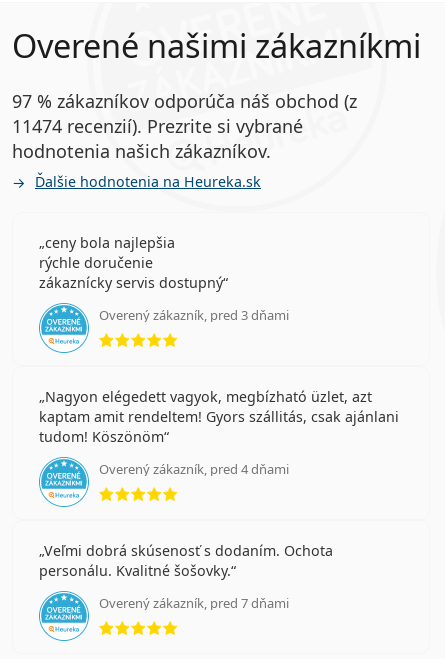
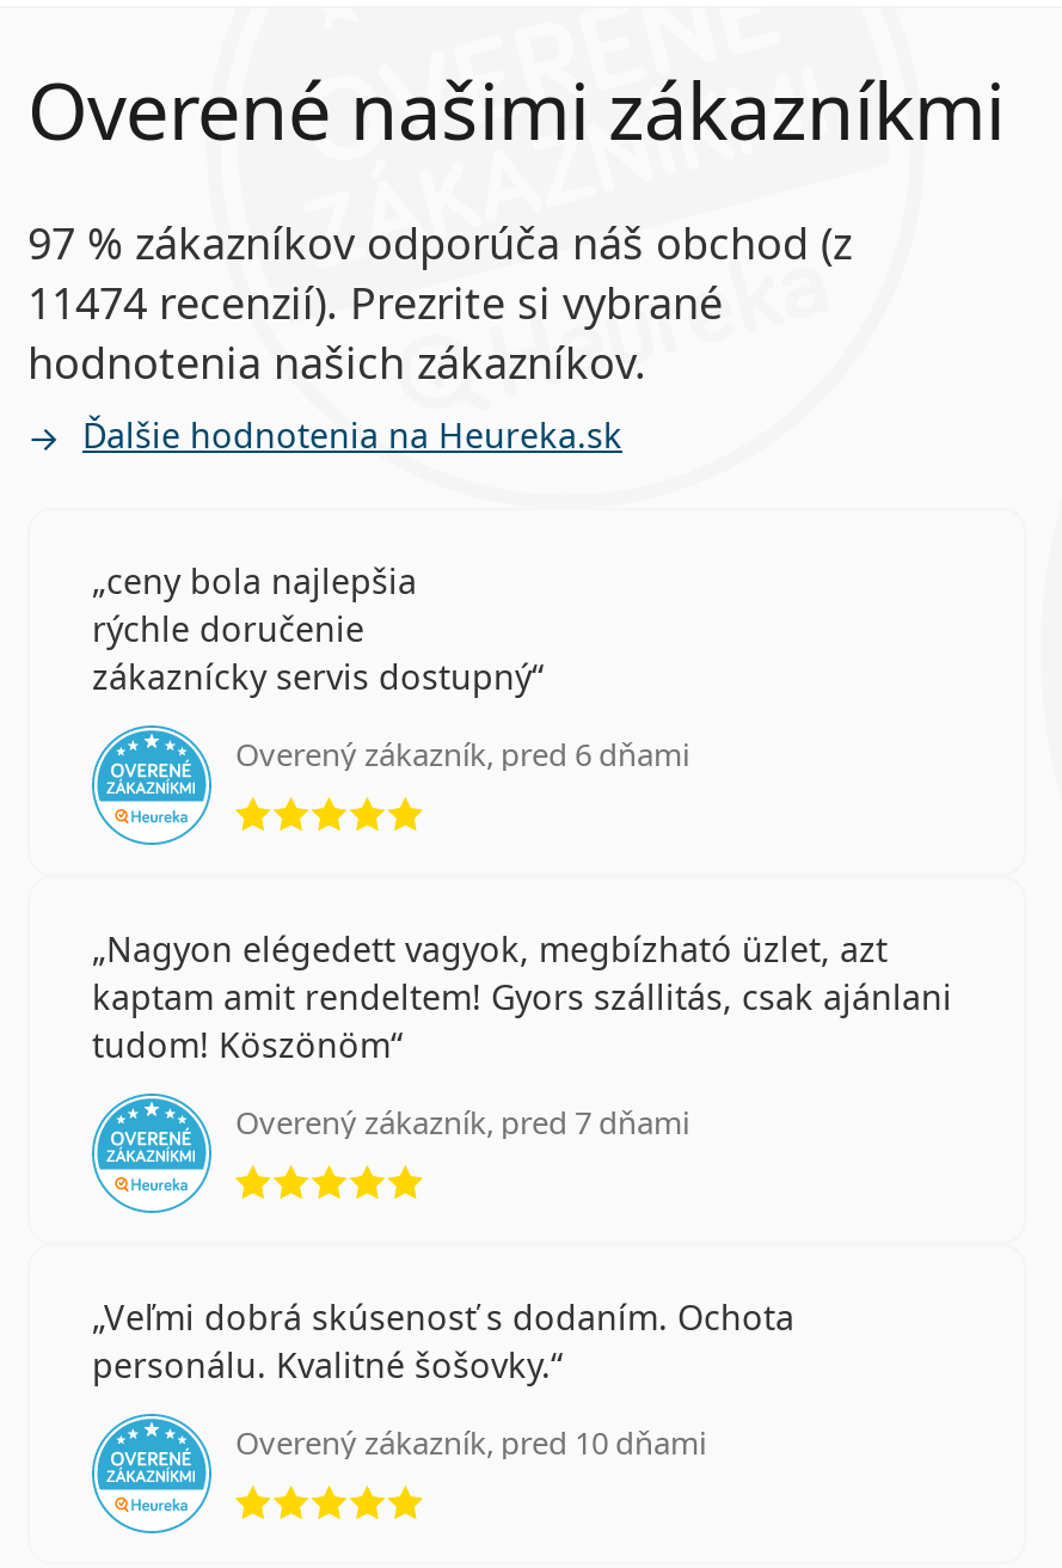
[99,306,289,324] Overený zákazník, pred 3 dňami -> [235,733,689,776] Overený zákazník, pred 6 dňami
[99,460,289,478] Overený zákazník, pred 4 dňami -> none
none -> [235,1421,706,1464] Overený zákazník, pred 10 dňami
moved [99,594,289,612] -> [235,1101,689,1144]: Overený zákazník, pred 7 dňami

